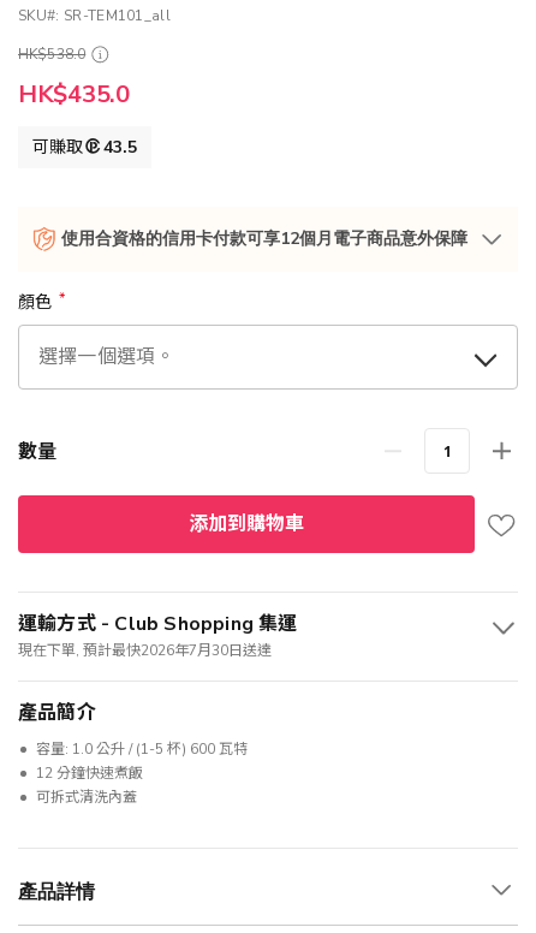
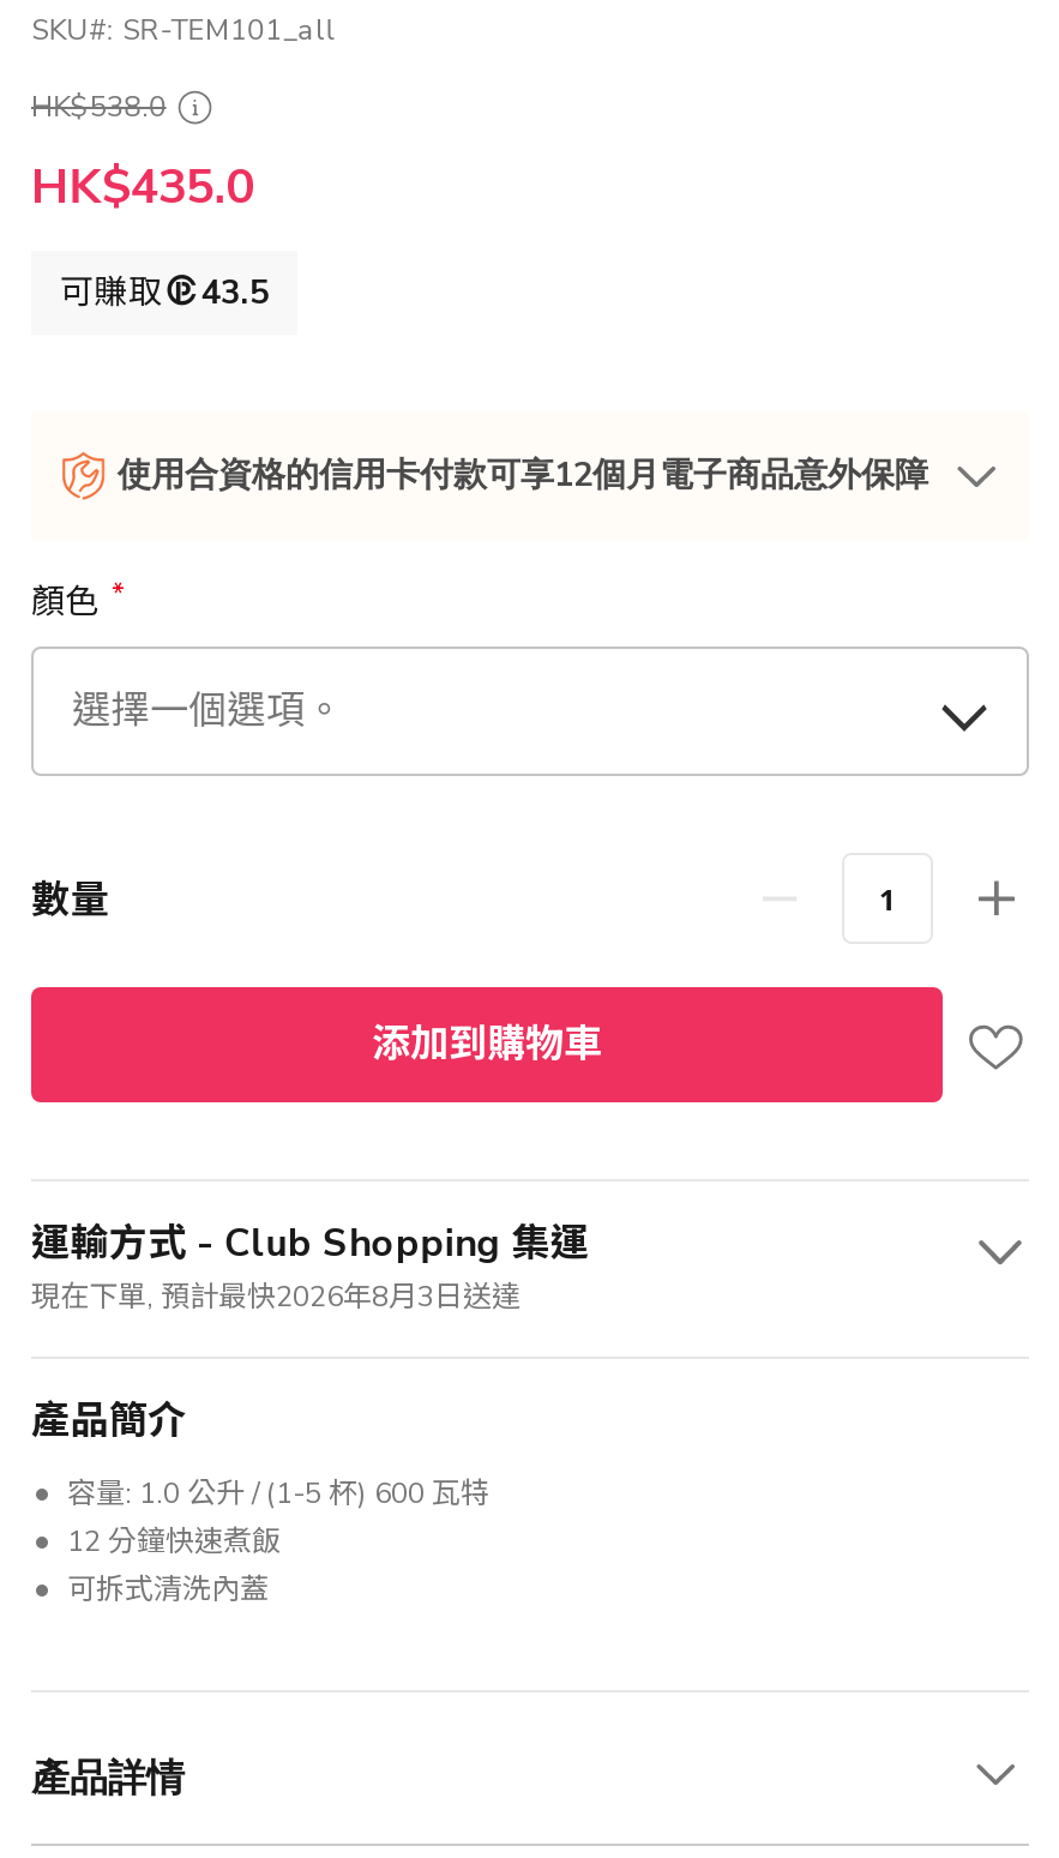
[18,641,272,660] 現在下單, 預計最快2026年7月30日送達 -> [31,1278,521,1316] 現在下單, 預計最快2026年8月3日送達

